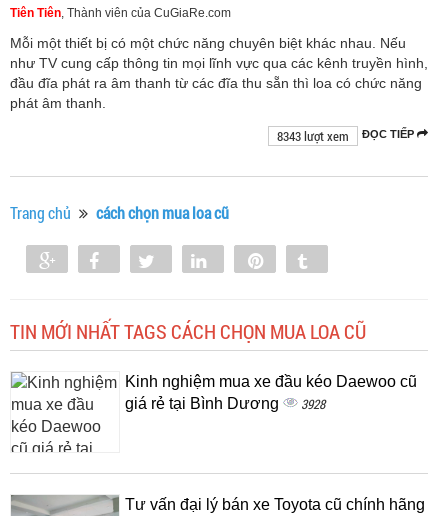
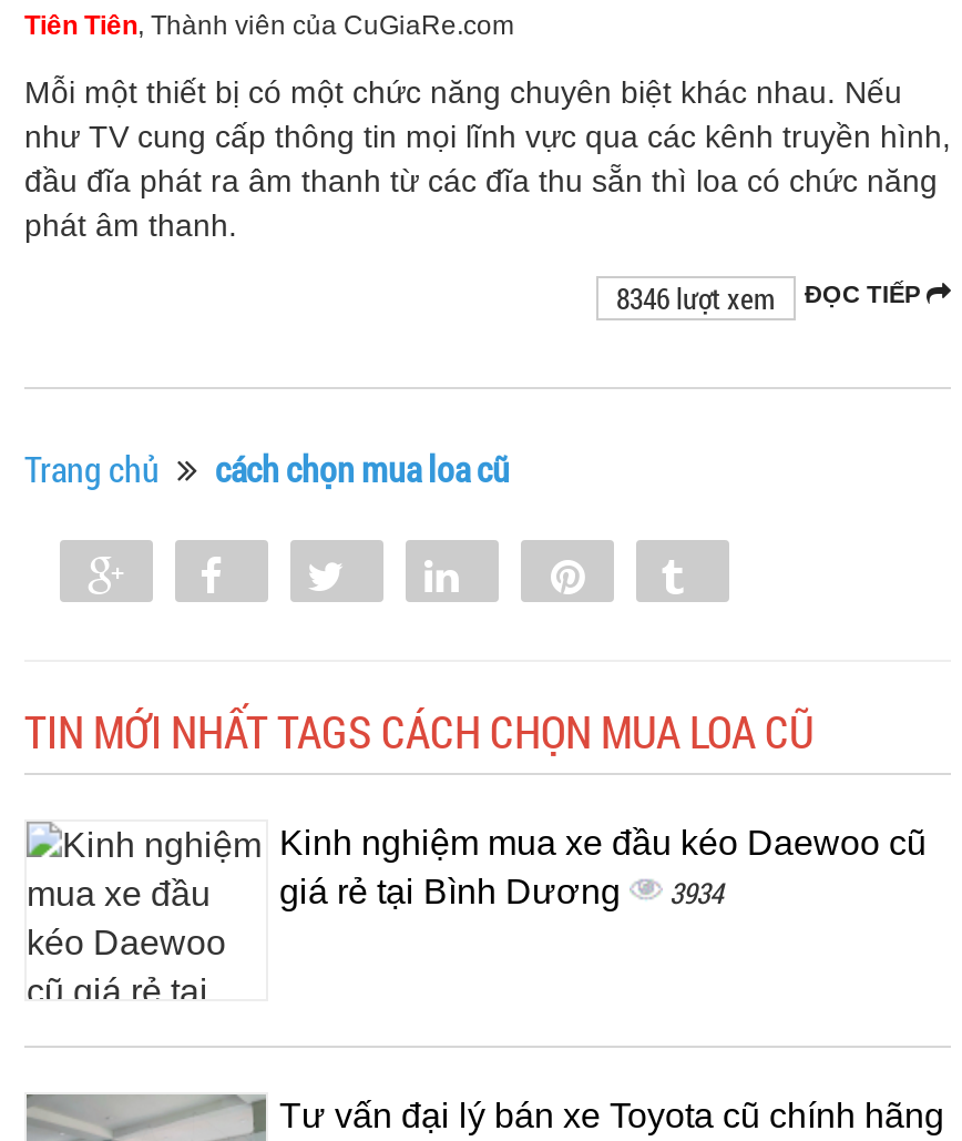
[277,127,417,145] 8343 lượt xem ĐỌC TIẾP -> [616,278,927,318] 8346 lượt xem ĐỌC TIẾP
[125,395,325,413] giá rẻ tại Bình Dương 3928 -> [279,873,723,913] giá rẻ tại Bình Dương 3934

